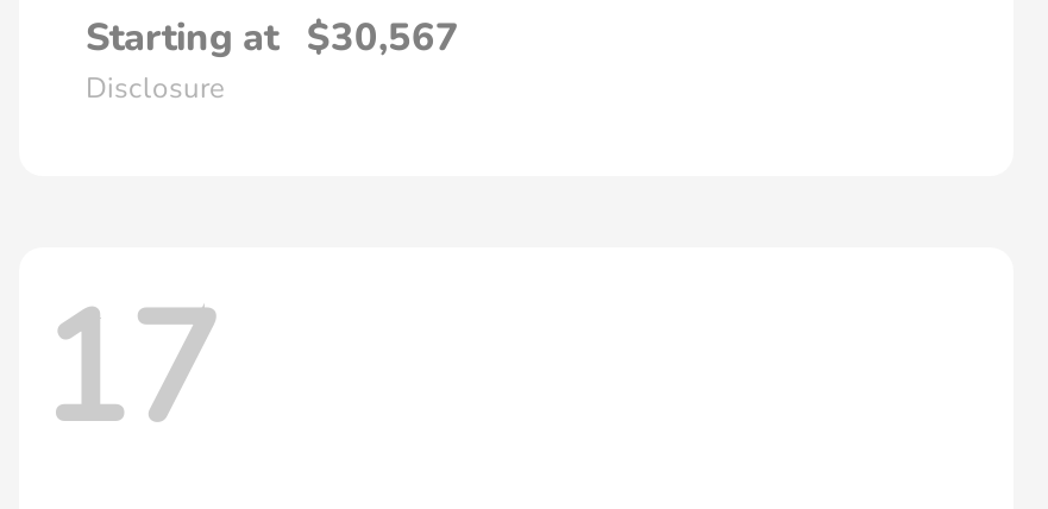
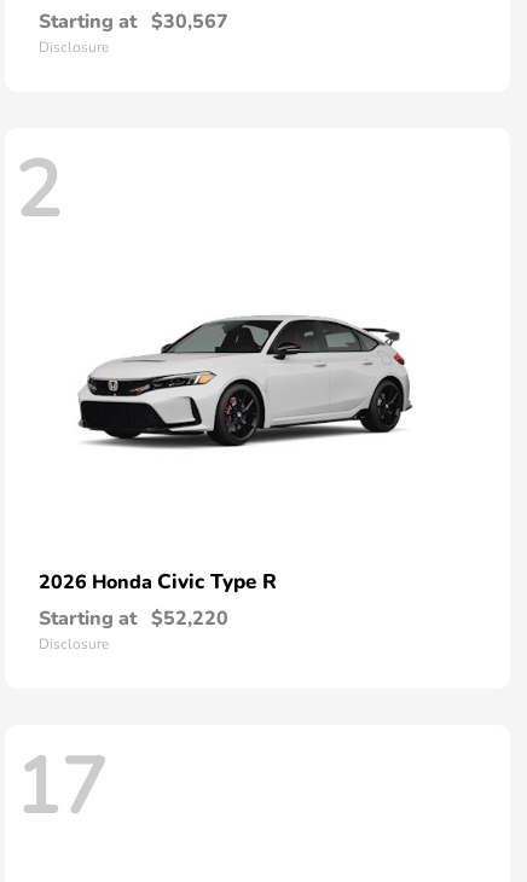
none -> [15,138,60,244] 2
none -> [39,568,277,654] 2026 Honda Civic Type R | Starting at $52,220 | Disclosure
none -> [77,314,413,449] [image]

